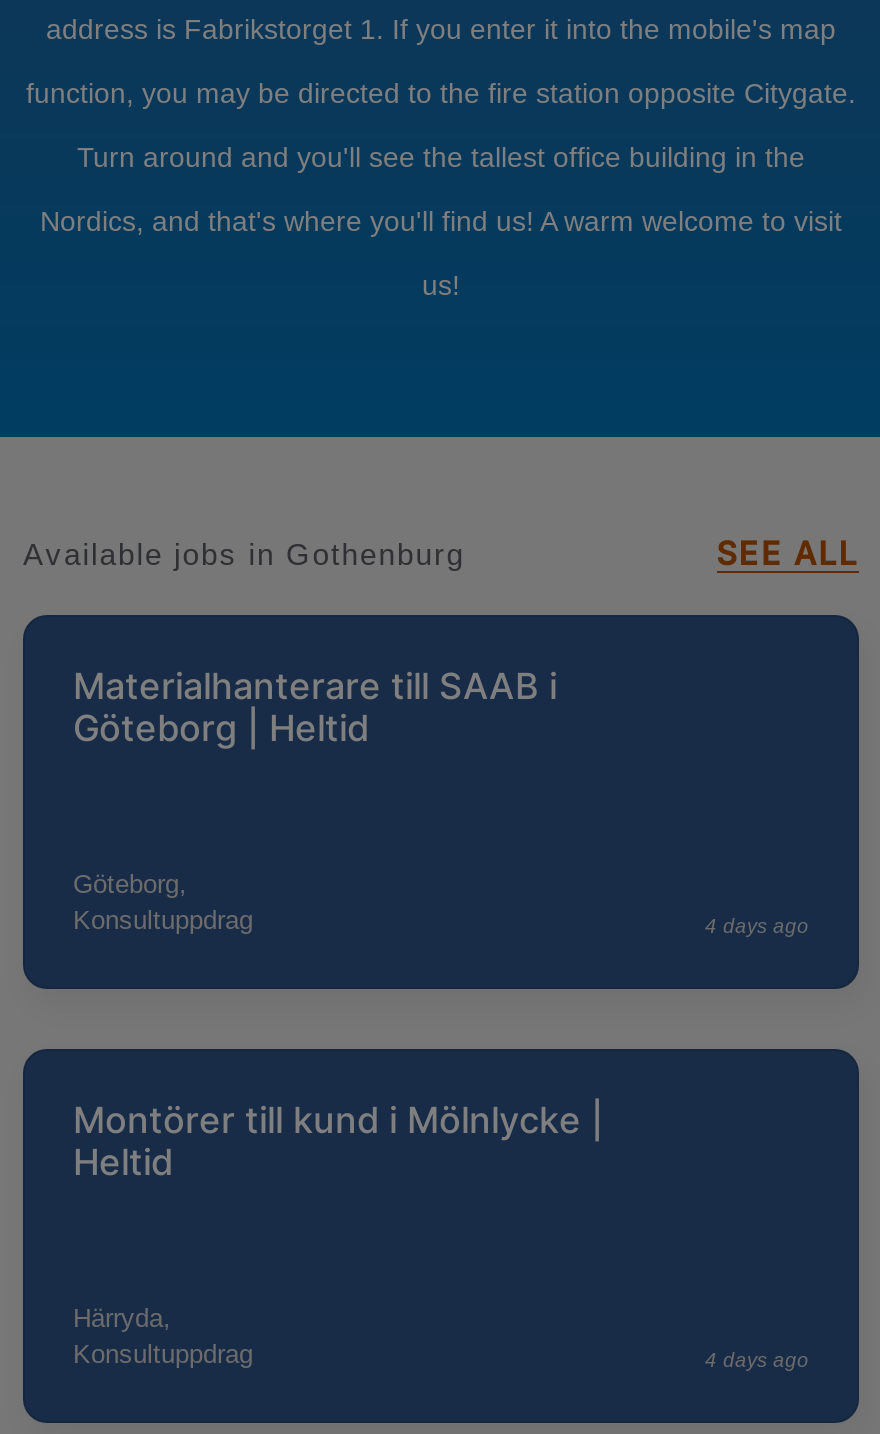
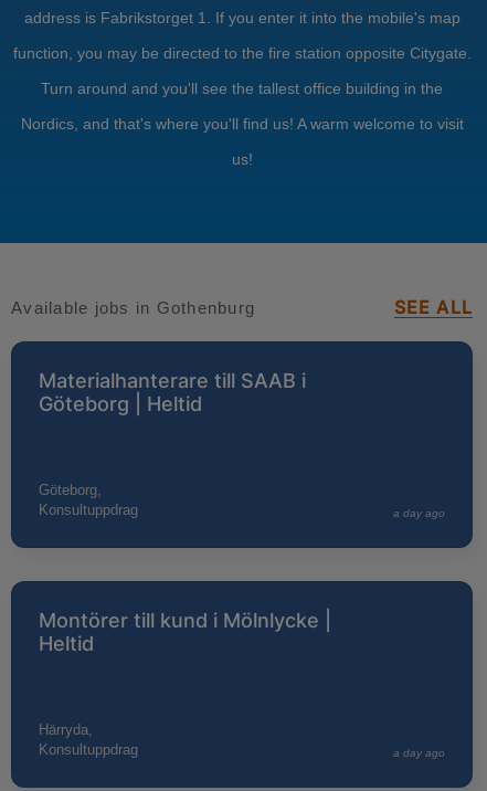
[705,915,809,937] 4 days ago -> [393,507,445,519] a day ago
[705,1349,809,1371] 4 days ago -> [393,747,445,759] a day ago

